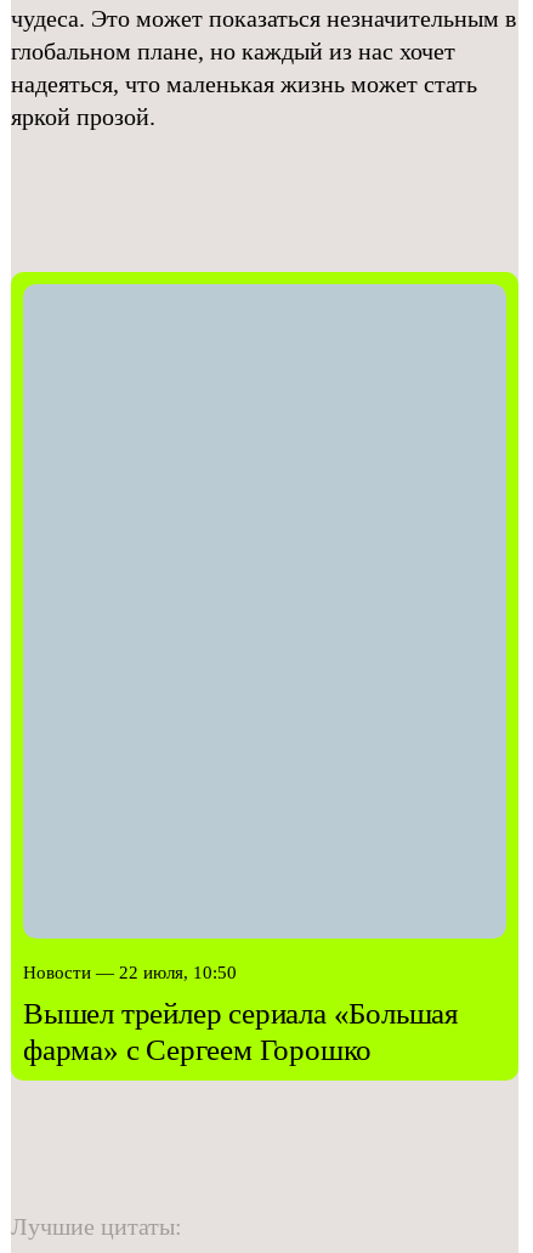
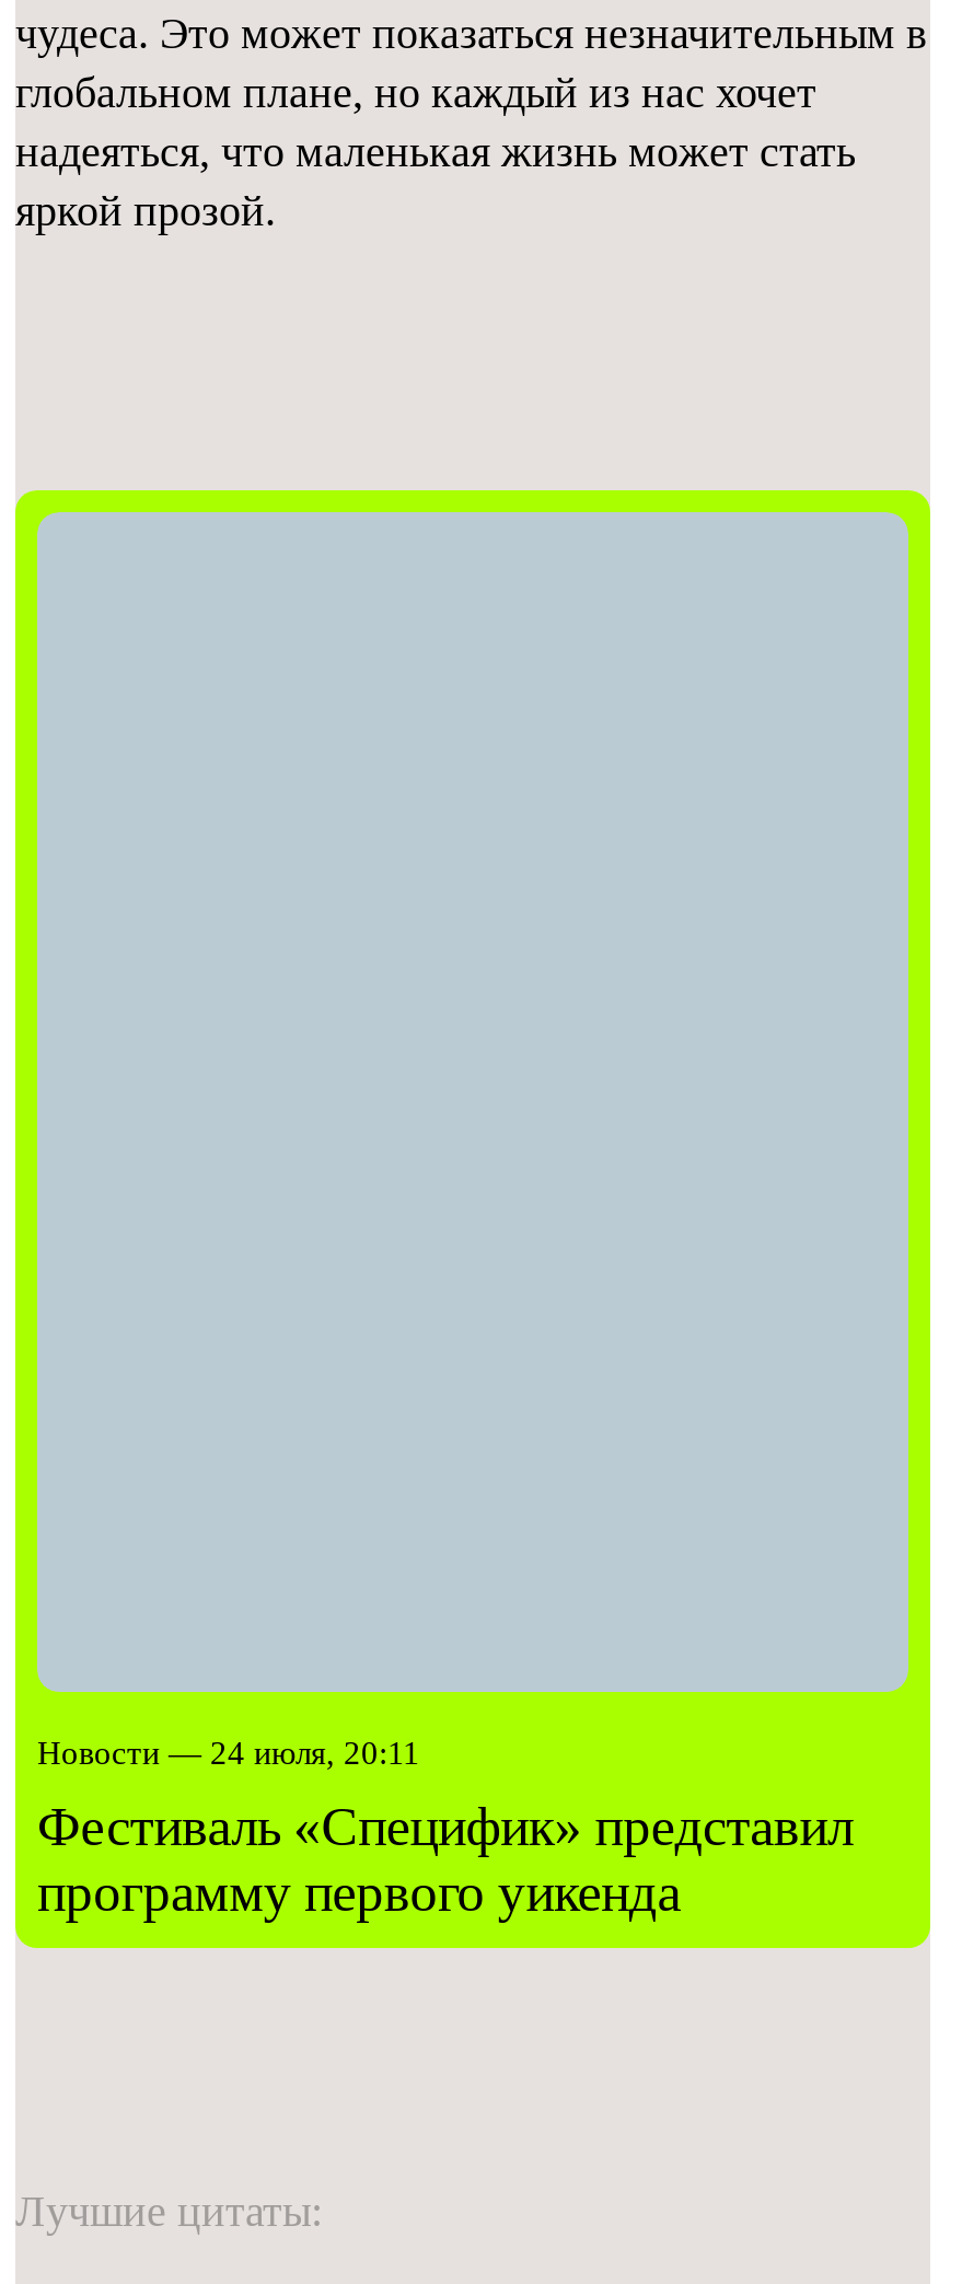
[23,963,459,1066] Новости — 22 июля, 10:50 | Вышел трейлер сериала «Большая | фарма» с Сергеем Горошко -> [37,1735,853,1921] Новости — 24 июля, 20:11 | Фестиваль «Специфик» представил | программу первого уикенда

